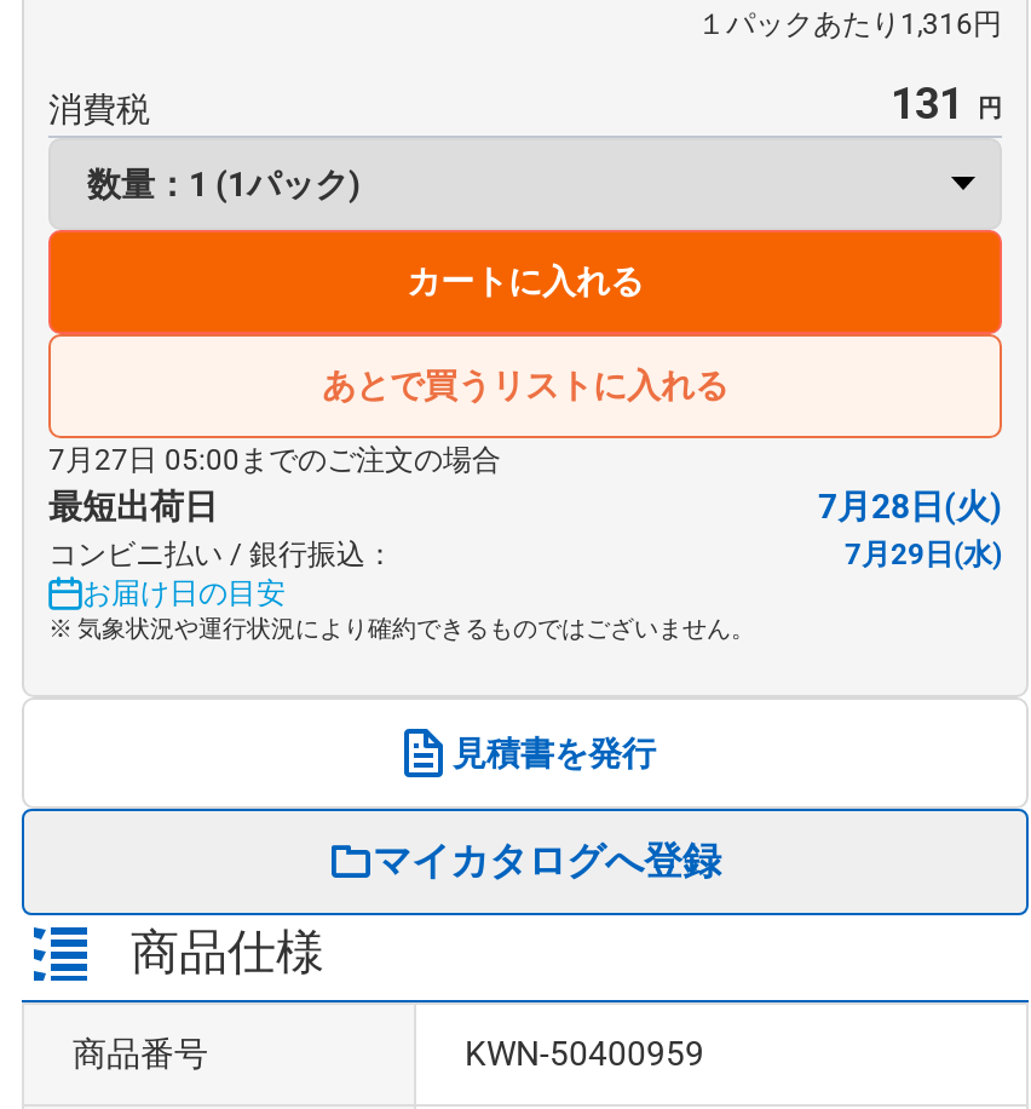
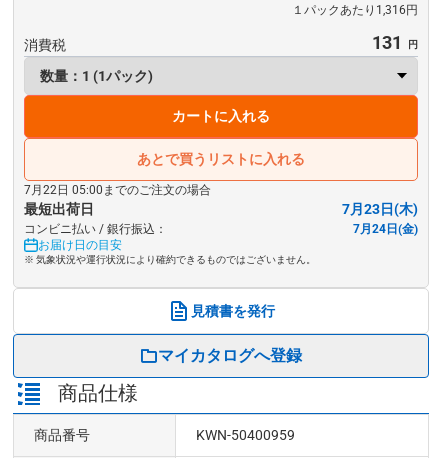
[48,443,501,477] 7月27日 05:00までのご注文の場合 -> [24,183,211,197] 7月22日 05:00までのご注文の場合
[818,487,1002,525] 7月28日(火) -> [342,201,418,217] 7月23日(木)
[845,538,1002,571] 7月29日(水) -> [353,222,418,236] 7月24日(金)

